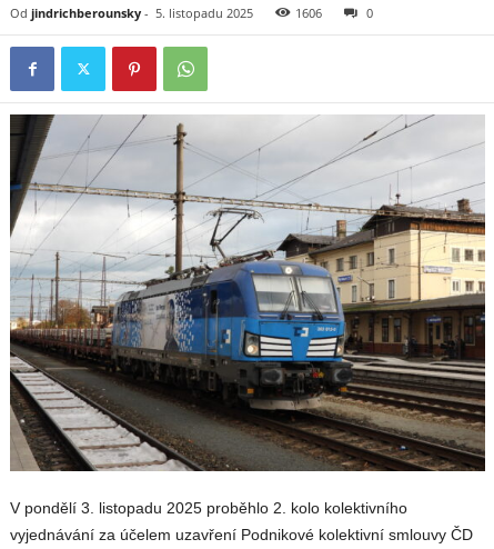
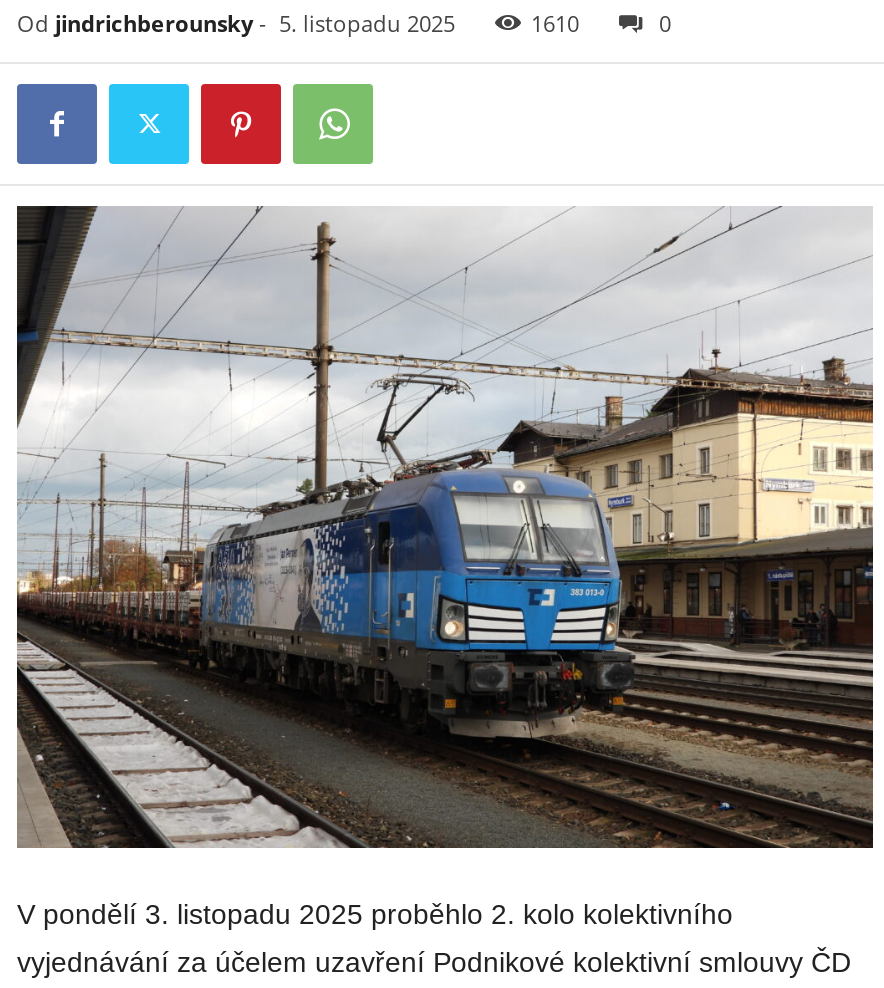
[295,4,322,21] 1606 -> [531,8,579,38] 1610

